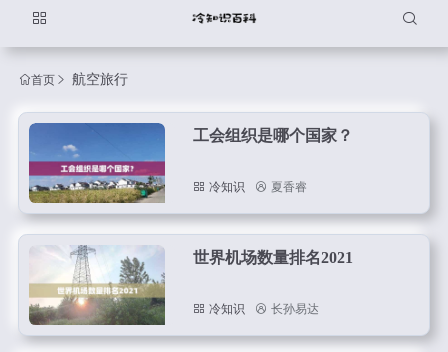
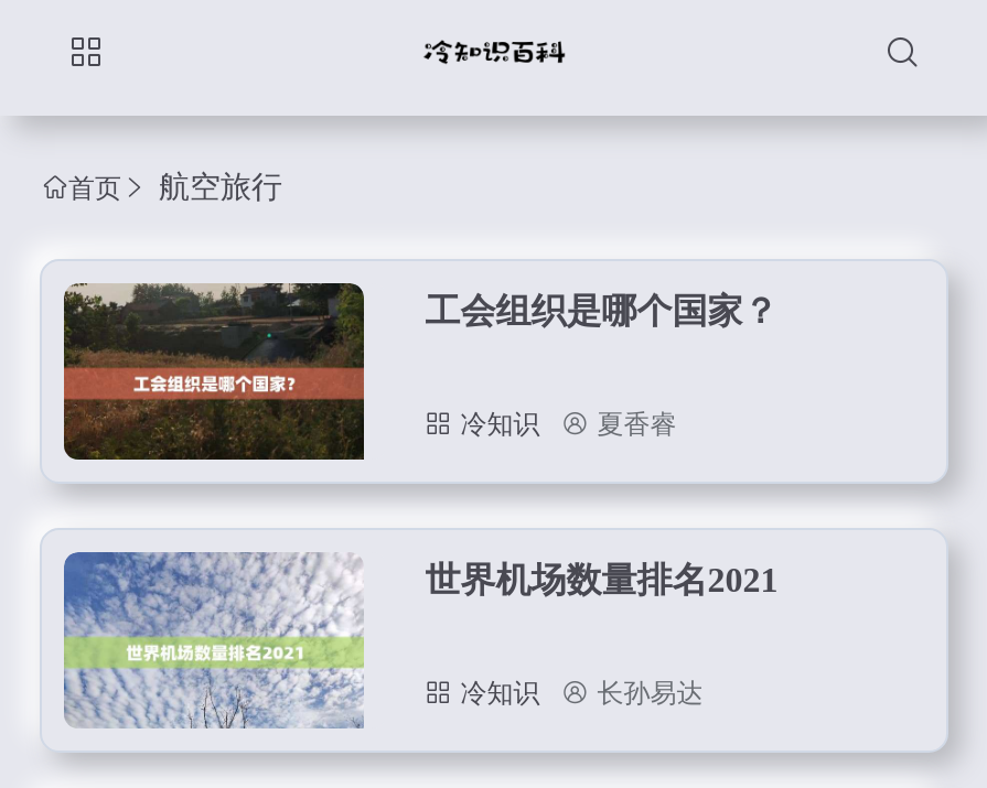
[28,122,166,204] [image] -> [62,281,366,462] [image]
[28,245,166,326] [image] -> [62,550,364,728] [image]

